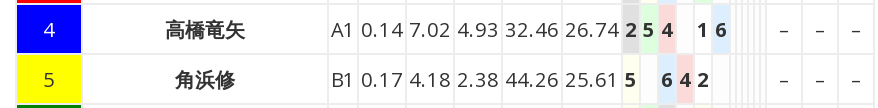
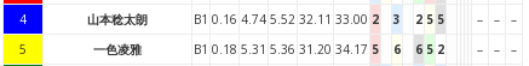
[165,15,727,43] 高橋竜矢 | A1 0.14 7.02 4.93 32.46 26.74 2 5 4 | 1 6 -> [87,10,444,27] 山本稔太朗 | B1 0.16 4.74 5.52 32.11 33.00 2 | 3 | 2 5 5
[175,65,709,93] 角浜修 | B1 0.17 4.18 2.38 44.26 25.61 5 | 6 4 2 -> [93,40,444,57] 一色凌雅 | B1 0.18 5.31 5.36 31.20 34.17 5 | 6 | 6 5 2

